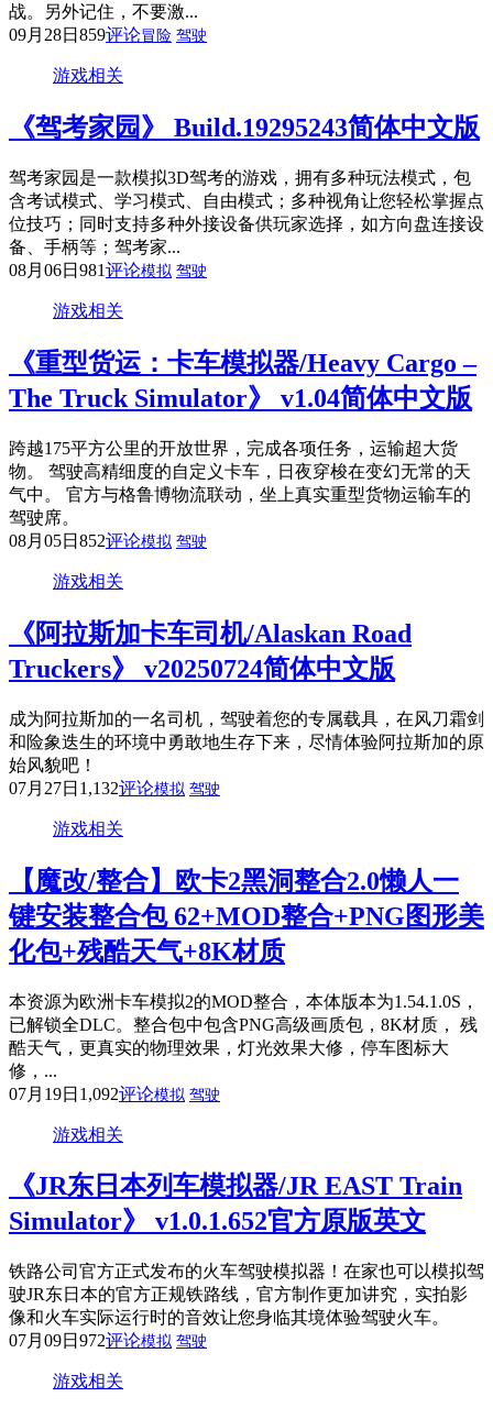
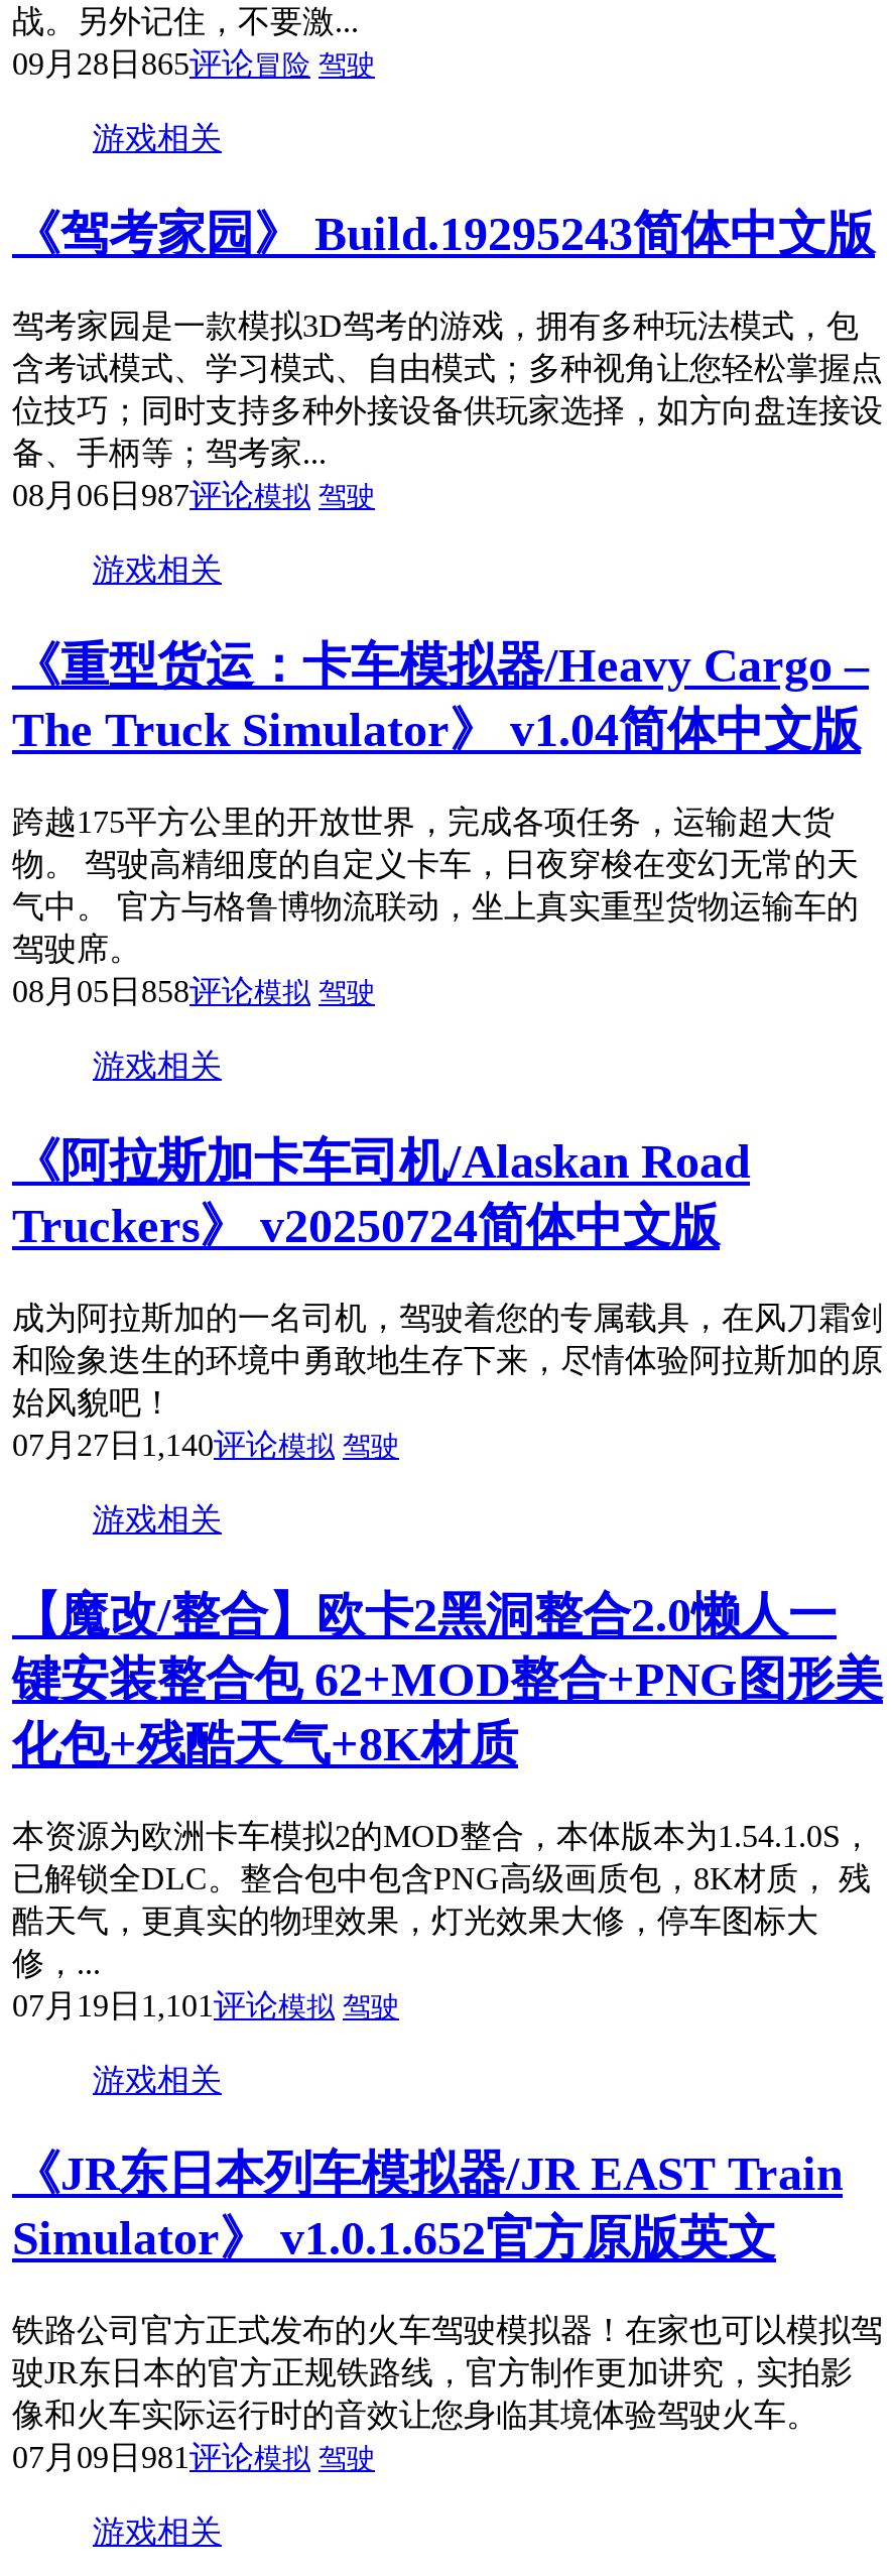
[9,26,207,44] 09月28日859评论冒险 驾驶 -> [12,47,375,81] 09月28日865评论冒险 驾驶
[9,261,207,280] 08月06日981评论模拟 驾驶 -> [12,478,375,512] 08月06日987评论模拟 驾驶
[9,531,207,550] 08月05日852评论模拟 驾驶 -> [12,974,375,1008] 08月05日858评论模拟 驾驶
[9,778,220,797] 07月27日1,132评论模拟 驾驶 -> [12,1427,399,1461] 07月27日1,140评论模拟 驾驶
[9,1084,220,1103] 07月19日1,092评论模拟 驾驶 -> [12,1987,399,2021] 07月19日1,101评论模拟 驾驶
[9,1331,207,1350] 07月09日972评论模拟 驾驶 -> [12,2440,375,2475] 07月09日981评论模拟 驾驶

